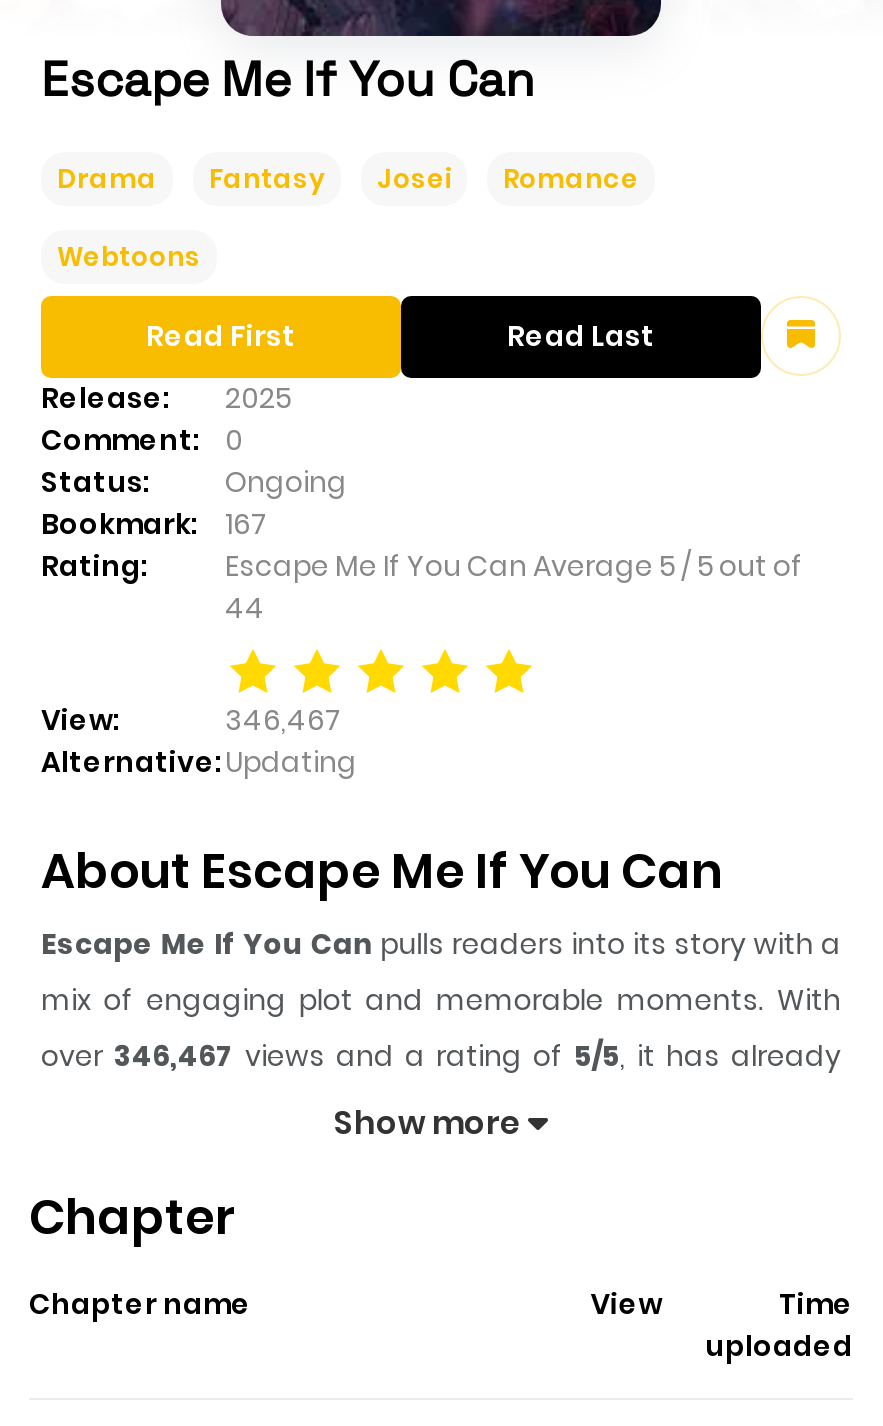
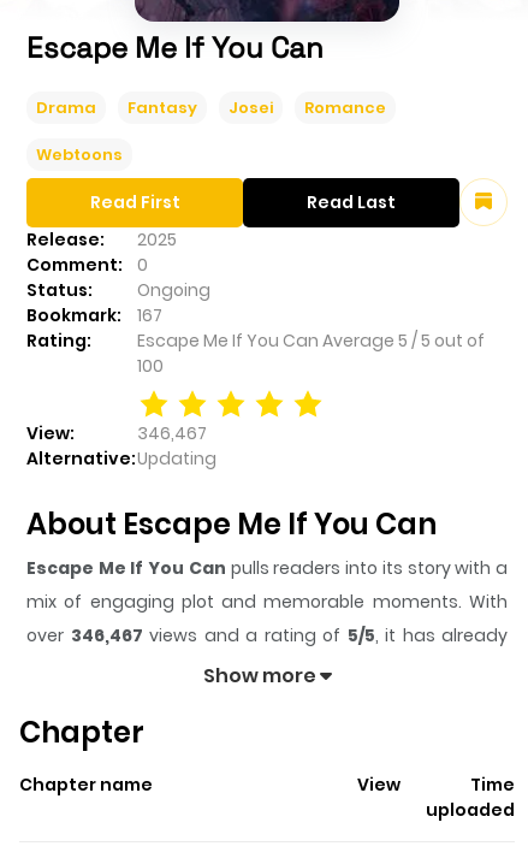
[225,589,265,629] 44 -> [137,354,164,378] 100

